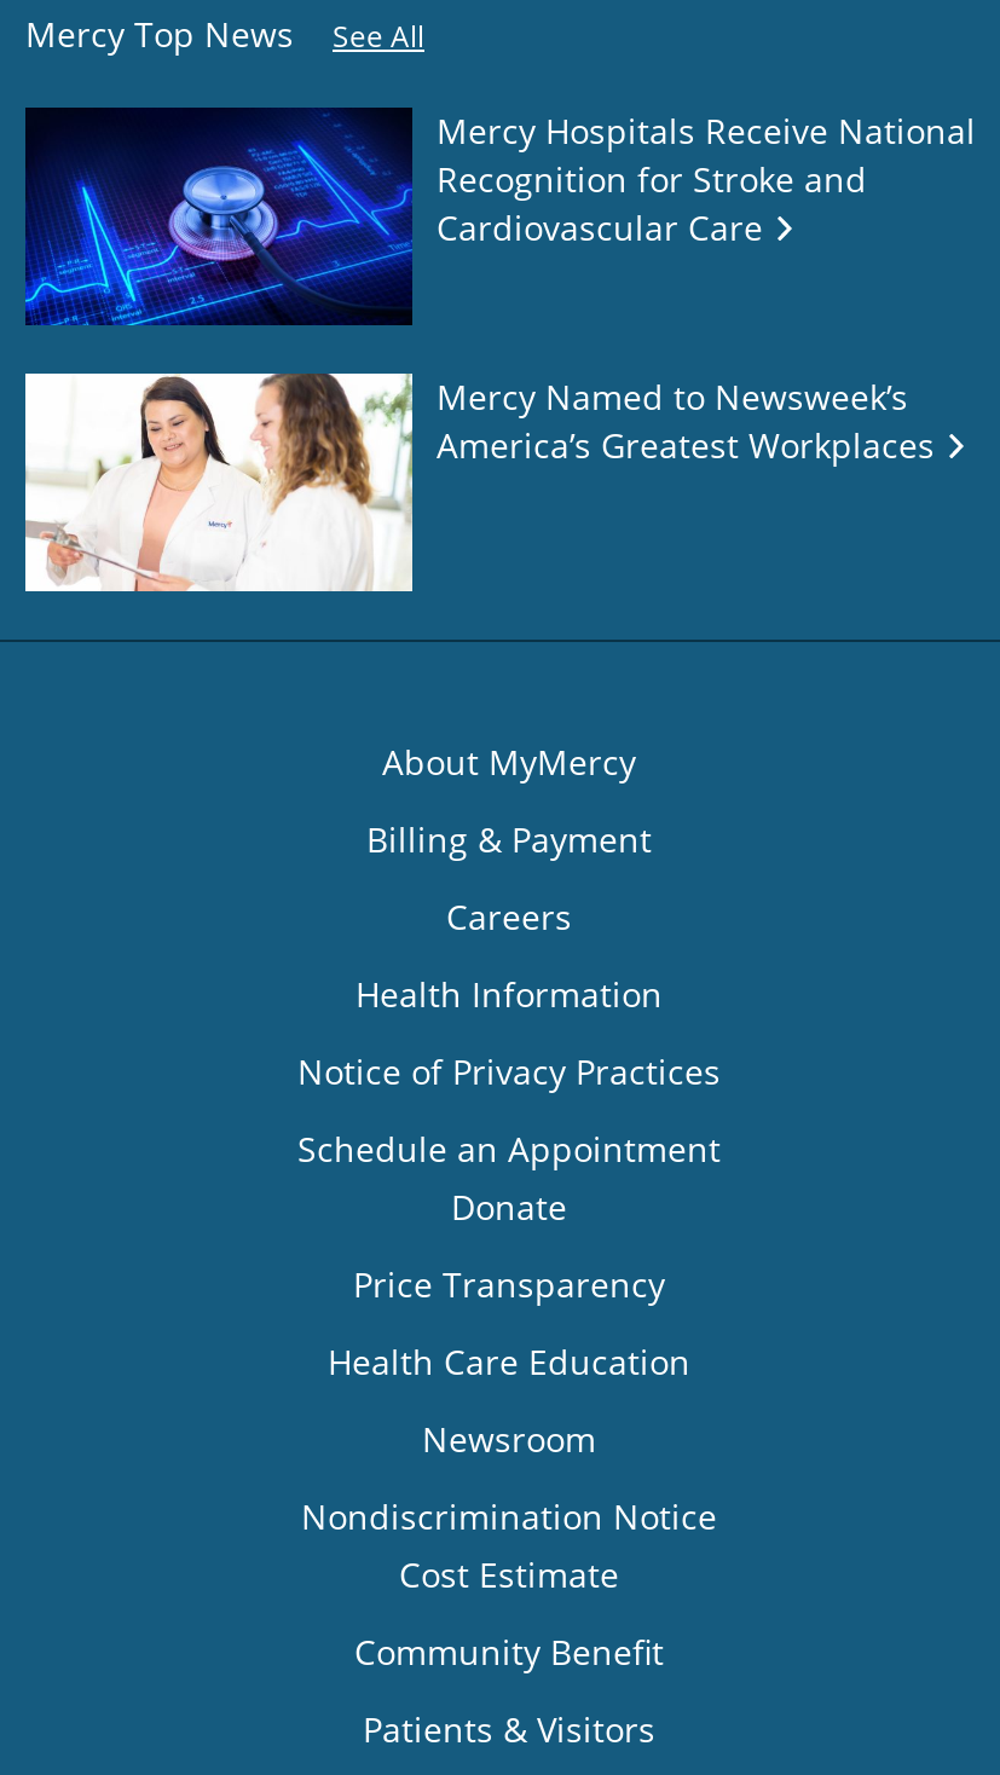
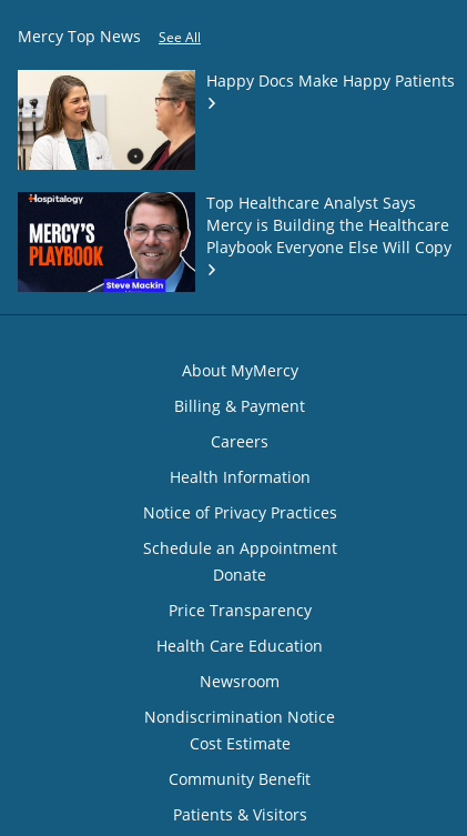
[23,105,976,328] [image] | Mercy Hospitals Receive National | Recognition for Stroke and | Cardiovascular Care -> [17,69,455,171] [image] | Happy Docs Make Happy Patients
[23,371,944,594] [image] | Mercy Named to Newsweek’s | America’s Greatest Workplaces -> [17,191,451,293] [image] | Top Healthcare Analyst Says | Mercy is Building the Healthcare | Playbook Everyone Else Will Copy

